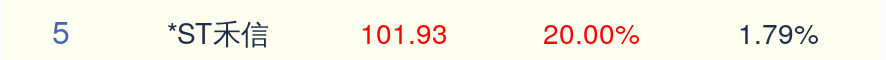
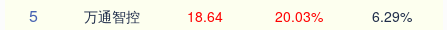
[167,11,818,51] *ST禾信 | 101.93 | 20.00% | 1.79% -> [84,5,412,25] 万通智控 | 18.64 | 20.03% | 6.29%

